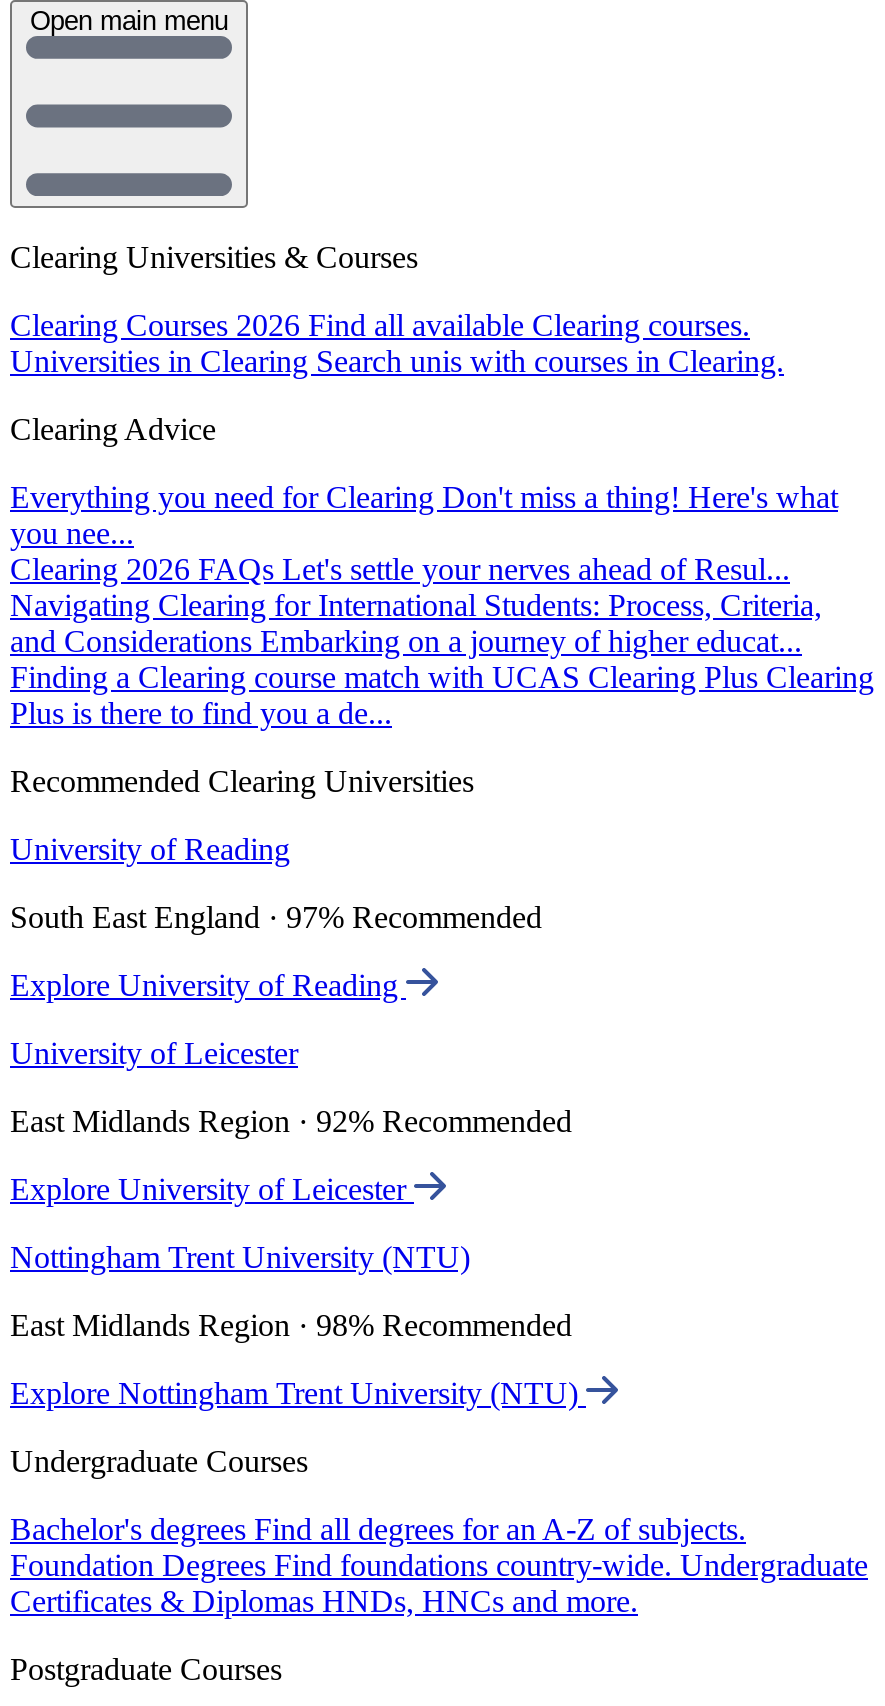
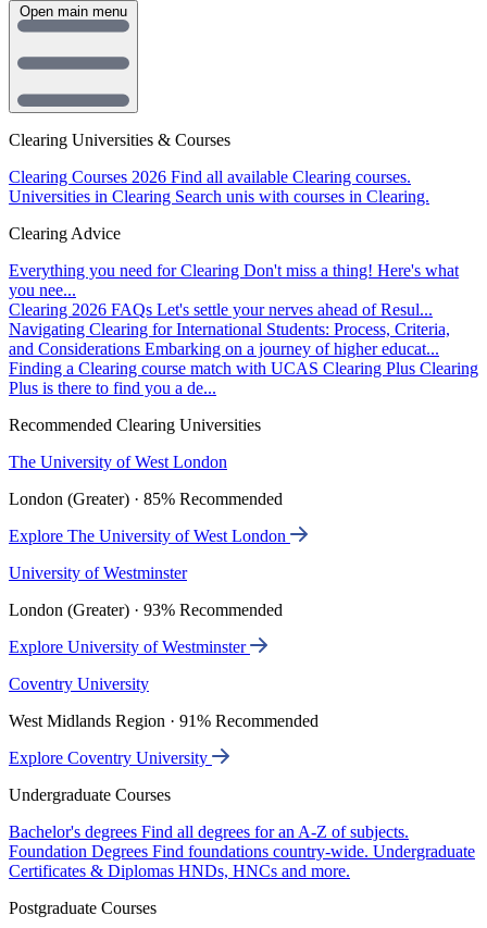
[10,832,290,866] University of Reading -> [9,453,227,471] The University of West London
[10,900,542,934] South East England · 97% Recommended -> [9,490,283,508] London (Greater) · 85% Recommended
[10,968,406,1002] Explore University of Reading -> [9,527,290,545] Explore The University of West London
[10,1036,298,1070] University of Leicester -> [9,564,187,582] University of Westminster
[10,1104,572,1138] East Midlands Region · 92% Recommended -> [9,601,283,619] London (Greater) · 93% Recommended
[10,1172,414,1206] Explore University of Leicester -> [9,638,250,656] Explore University of Westminster
[10,1240,470,1274] Nottingham Trent University (NTU) -> [9,675,149,693] Coventry University
[10,1308,572,1342] East Midlands Region · 98% Recommended -> [9,712,319,730] West Midlands Region · 91% Recommended
[10,1376,586,1410] Explore Nottingham Trent University (NTU) -> [9,749,212,767] Explore Coventry University

